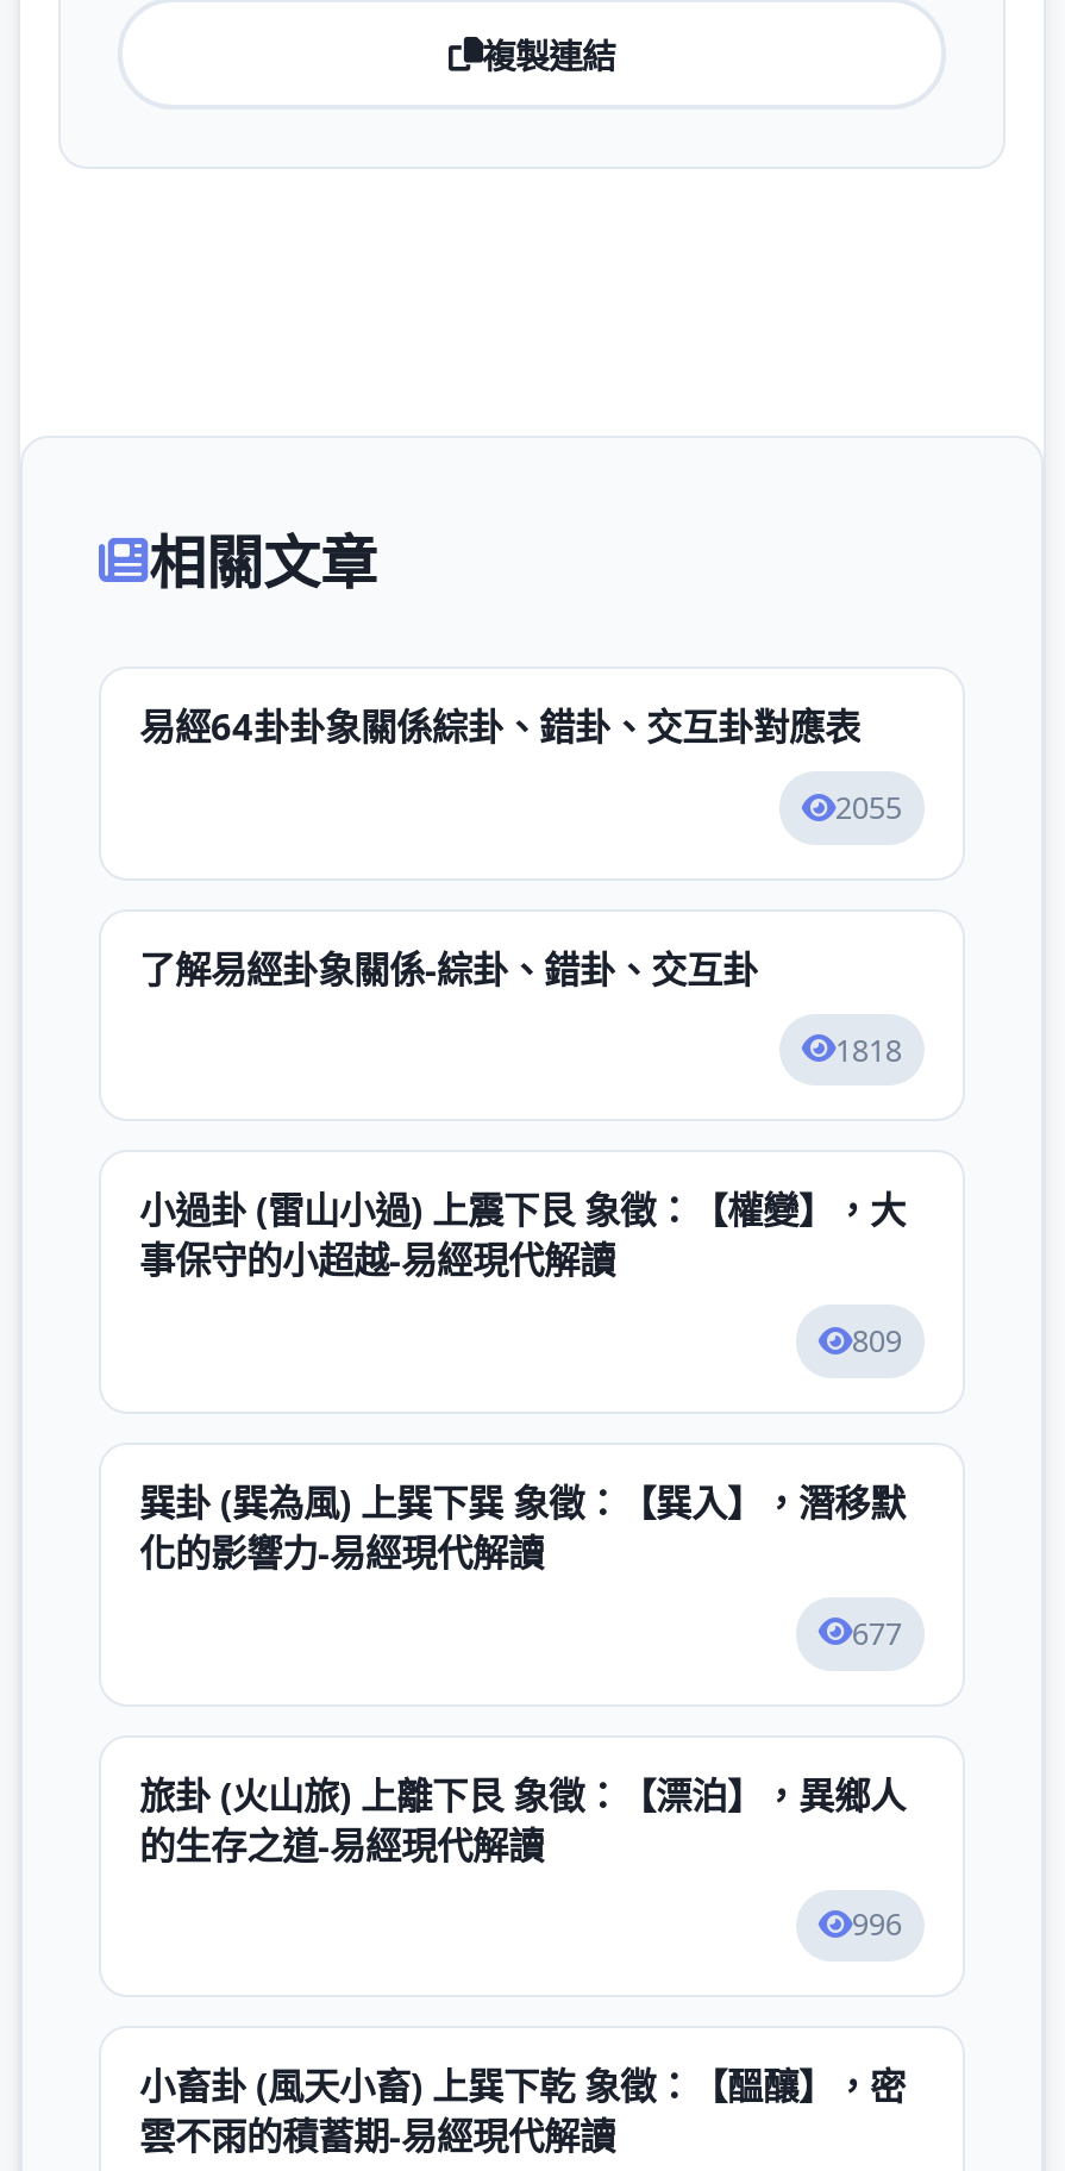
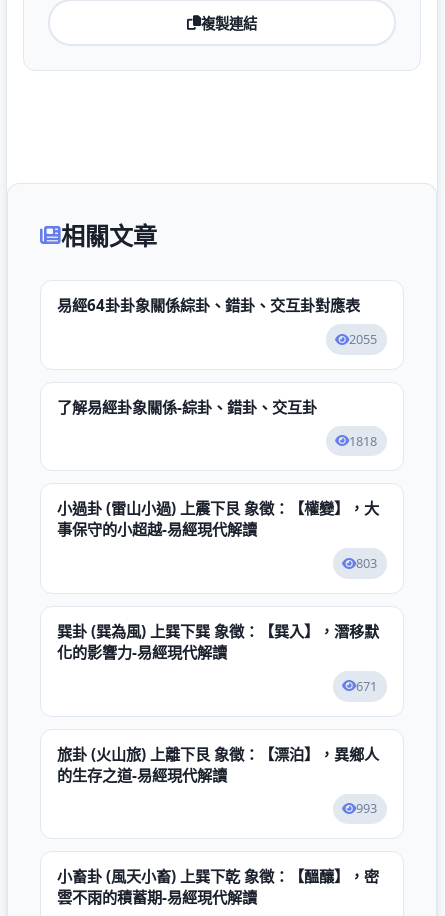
[852,1320,902,1362] 809 -> [356,554,377,572] 803
[852,1611,902,1654] 677 -> [356,677,377,695] 671
[852,1903,902,1946] 996 -> [356,799,377,817] 993

